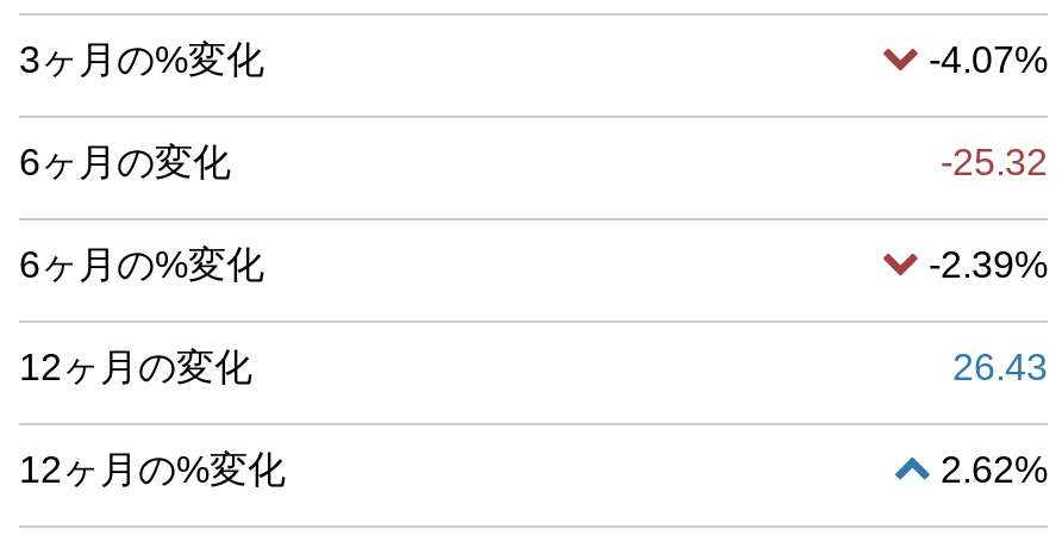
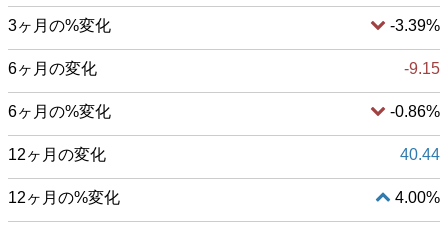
[929,39,1048,80] -4.07% -> [390,17,440,34] -3.39%
[941,142,1048,182] -25.32 -> [404,60,440,77] -9.15
[929,244,1048,285] -2.39% -> [390,103,440,120] -0.86%
[952,347,1048,387] 26.43 -> [400,146,440,163] 40.44
[941,449,1048,490] 2.62% -> [395,189,440,206] 4.00%

